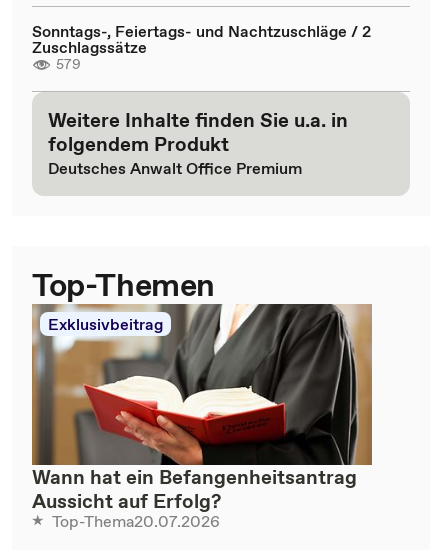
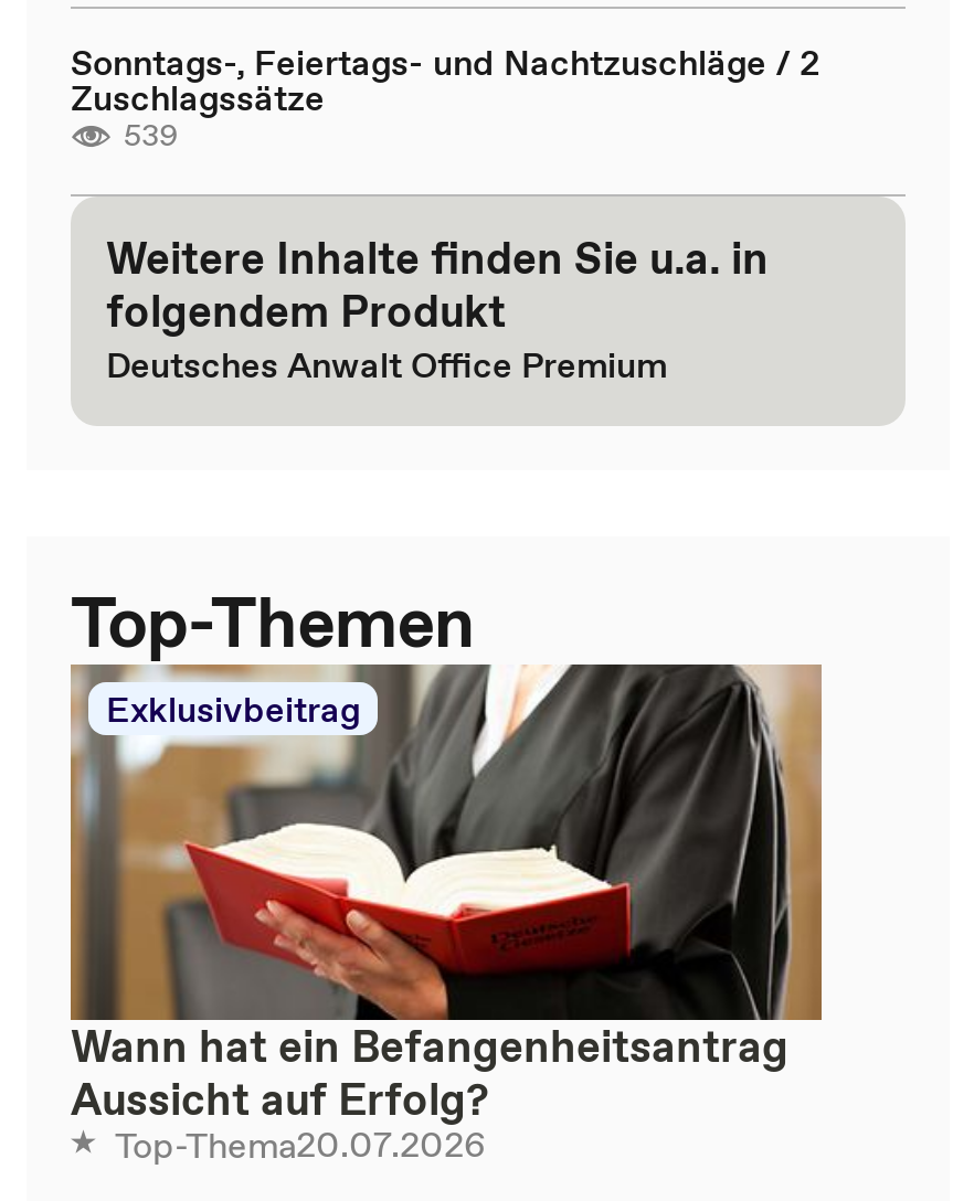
[56,53,81,73] 579 -> [124,111,179,156] 539

